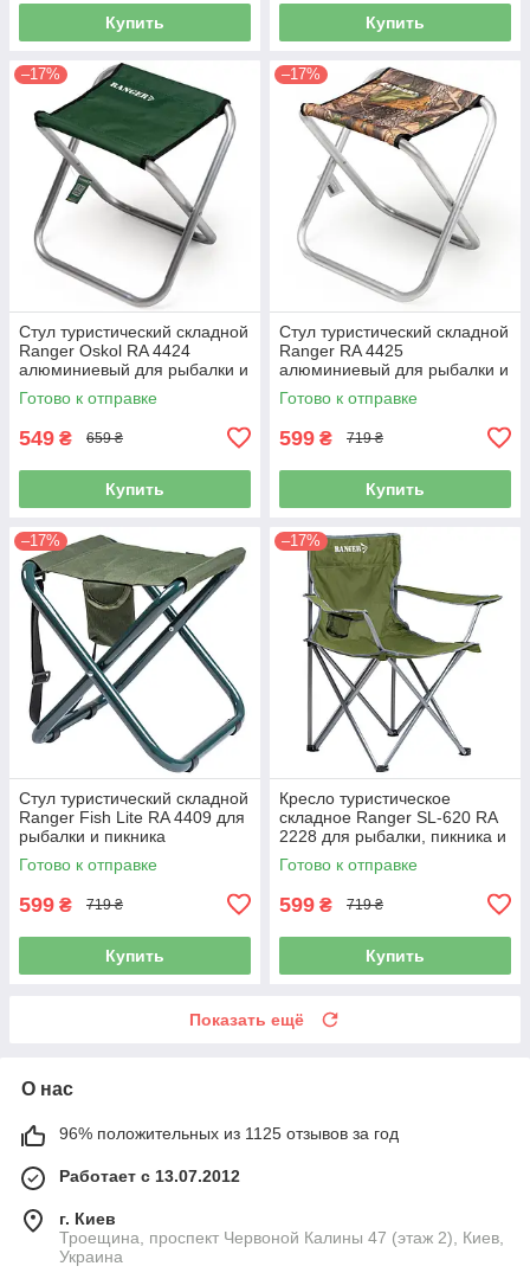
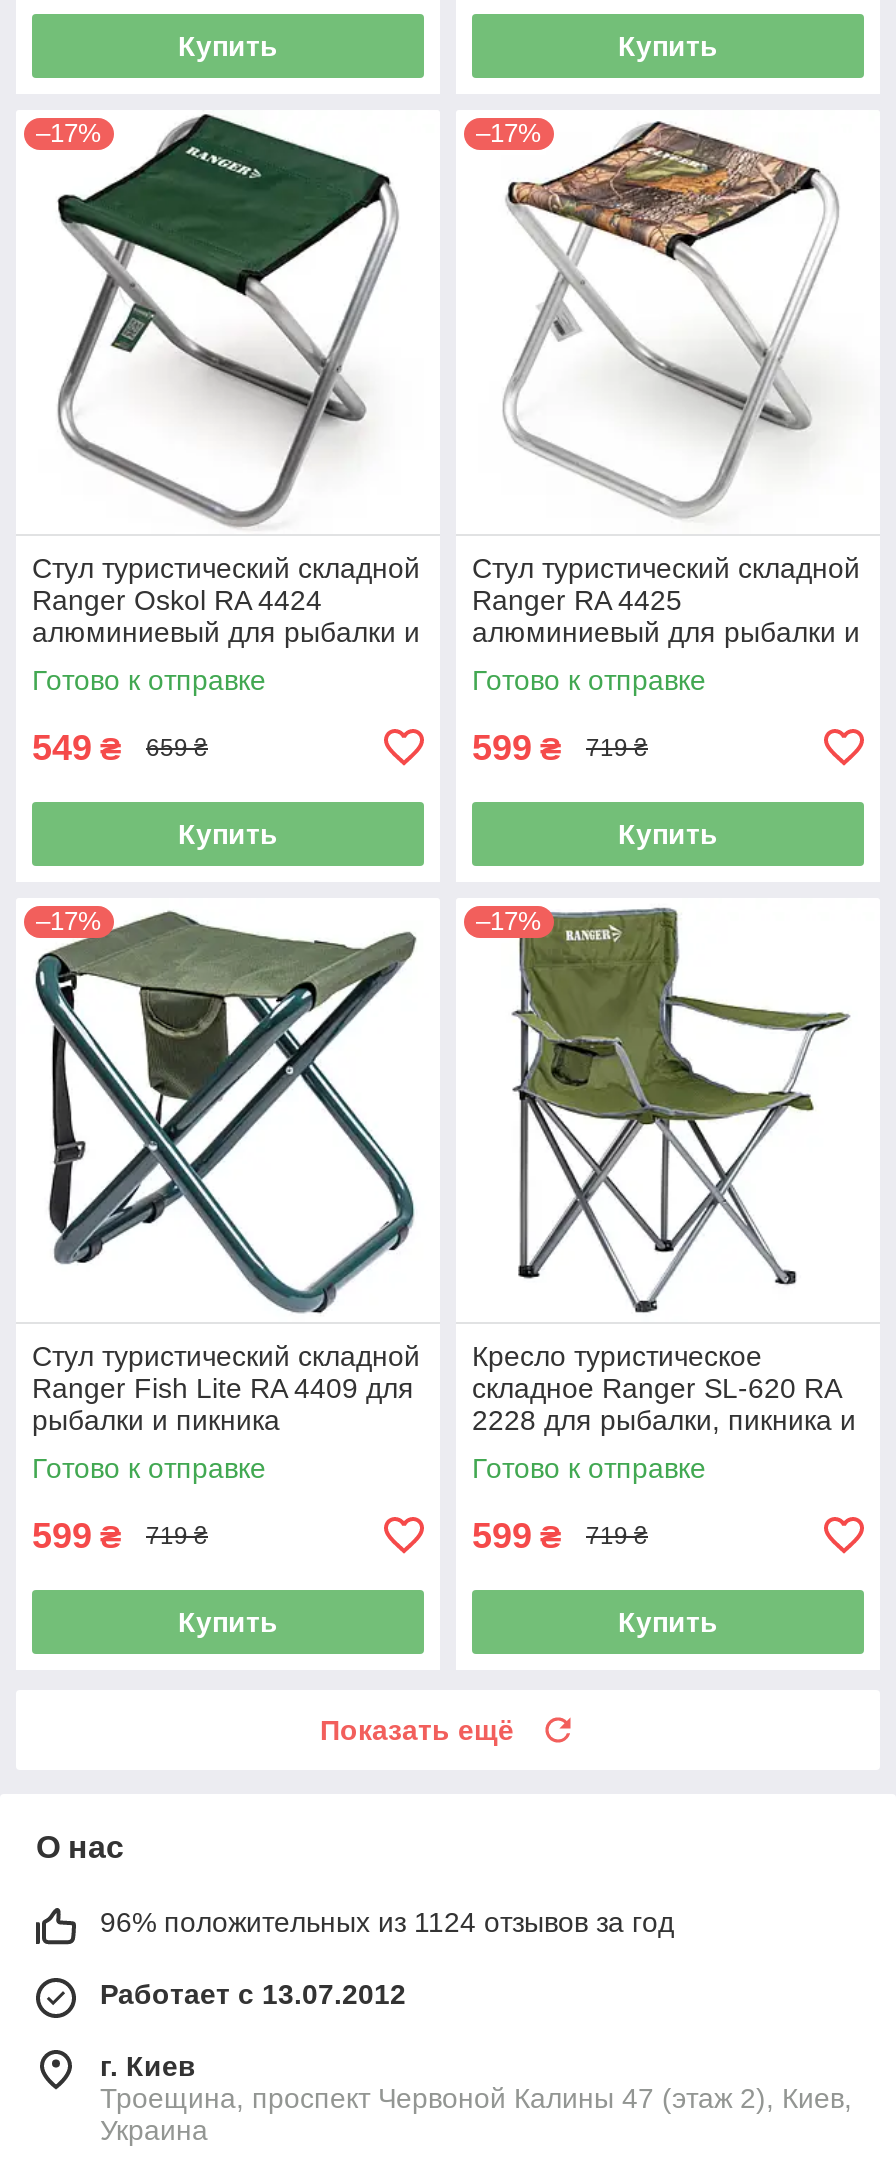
[59,1124,399,1143] 96% положительных из 1125 отзывов за год -> [100,1906,674,1938] 96% положительных из 1124 отзывов за год

